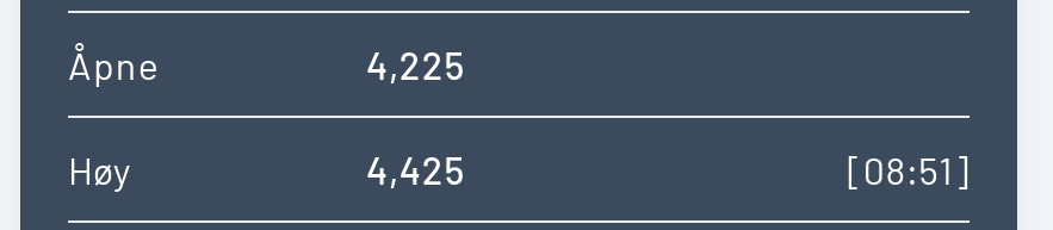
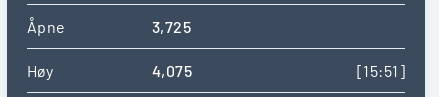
[366,41,464,87] 4,225 -> [152,17,191,36] 3,725
[366,146,464,191] 4,425 -> [152,61,192,80] 4,075
[848,146,970,191] [08:51] -> [357,61,405,80] [15:51]

